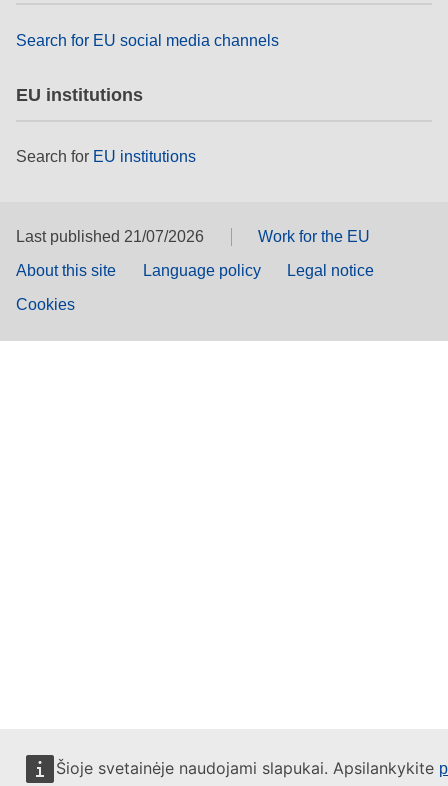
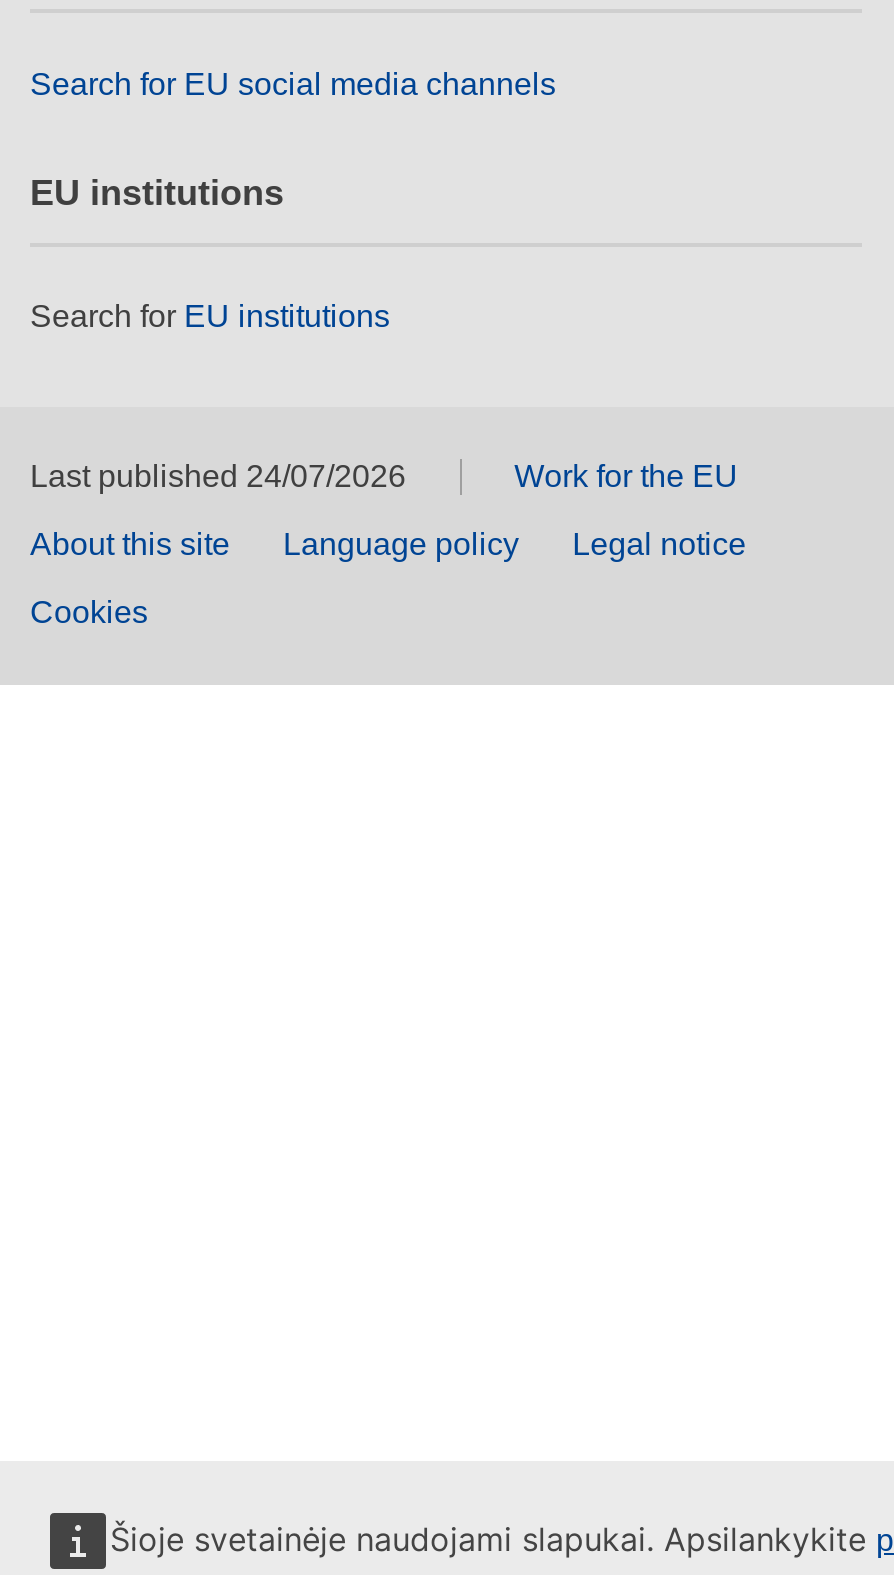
[16,228,204,245] Last published 21/07/2026 -> [30,460,406,494] Last published 24/07/2026

